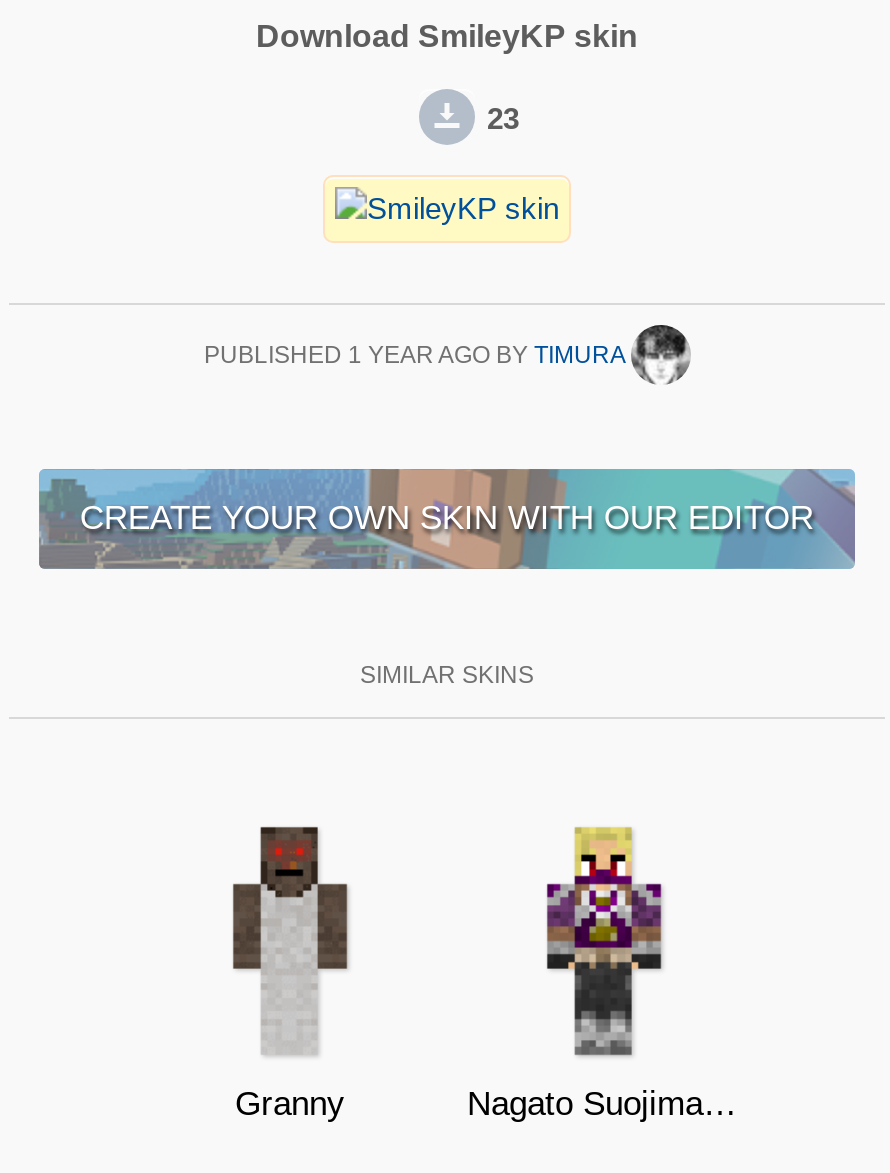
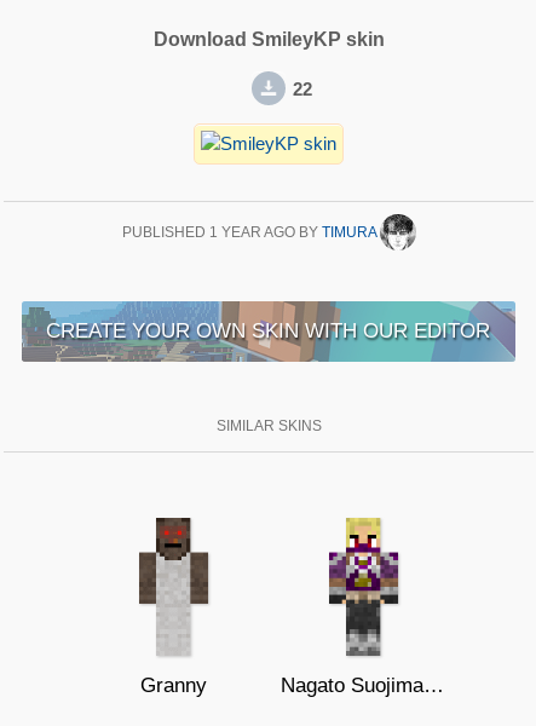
[487,101,519,135] 23 -> [293,79,312,99] 22

